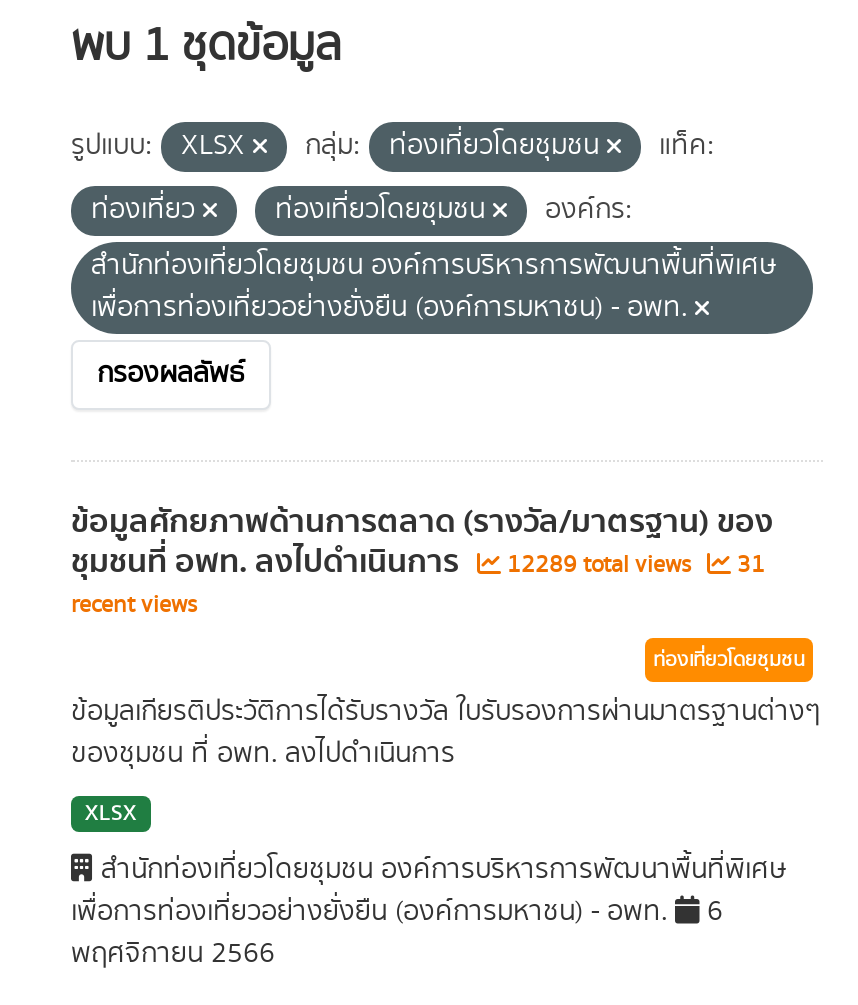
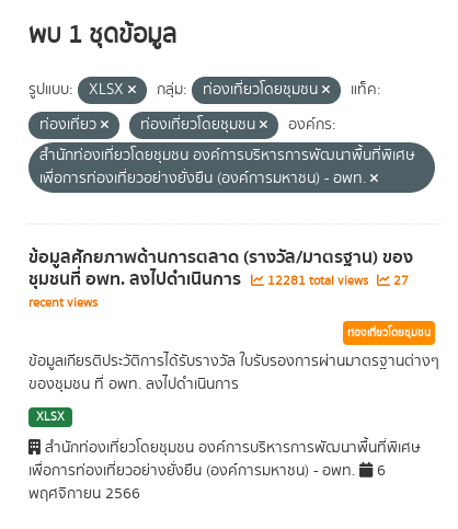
[97,354,245,394] กรองผลลัพธ์ -> none
[501,548,697,582] 12289 total views -> [264,271,371,290] 12281 total views
[731,548,765,582] 31 -> [390,271,409,290] 27

